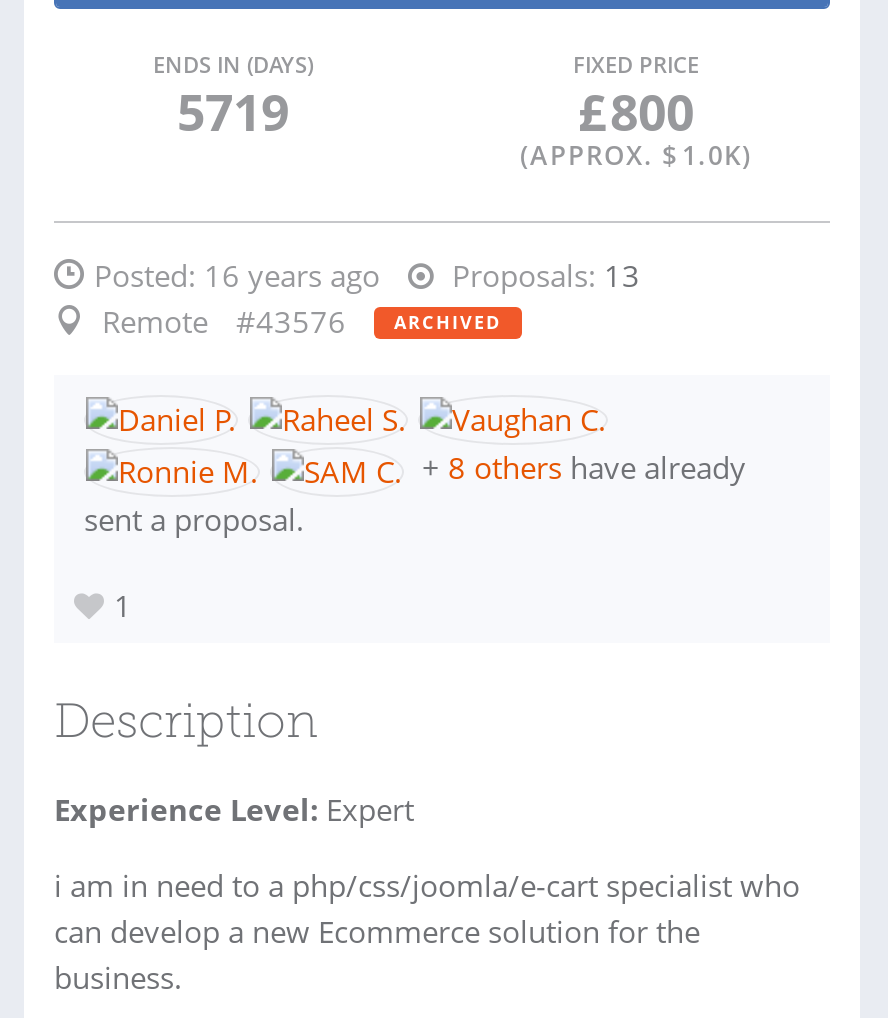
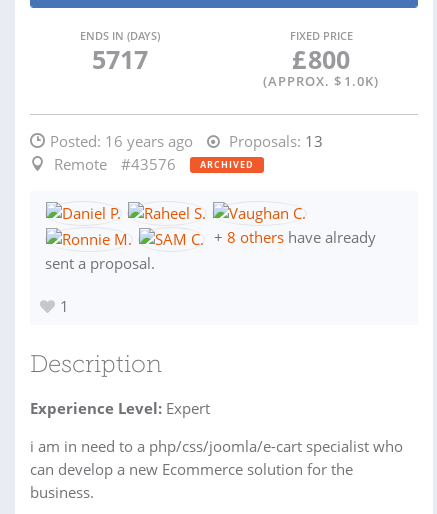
[177,77,289,145] 5719 -> [91,42,147,76] 5717

